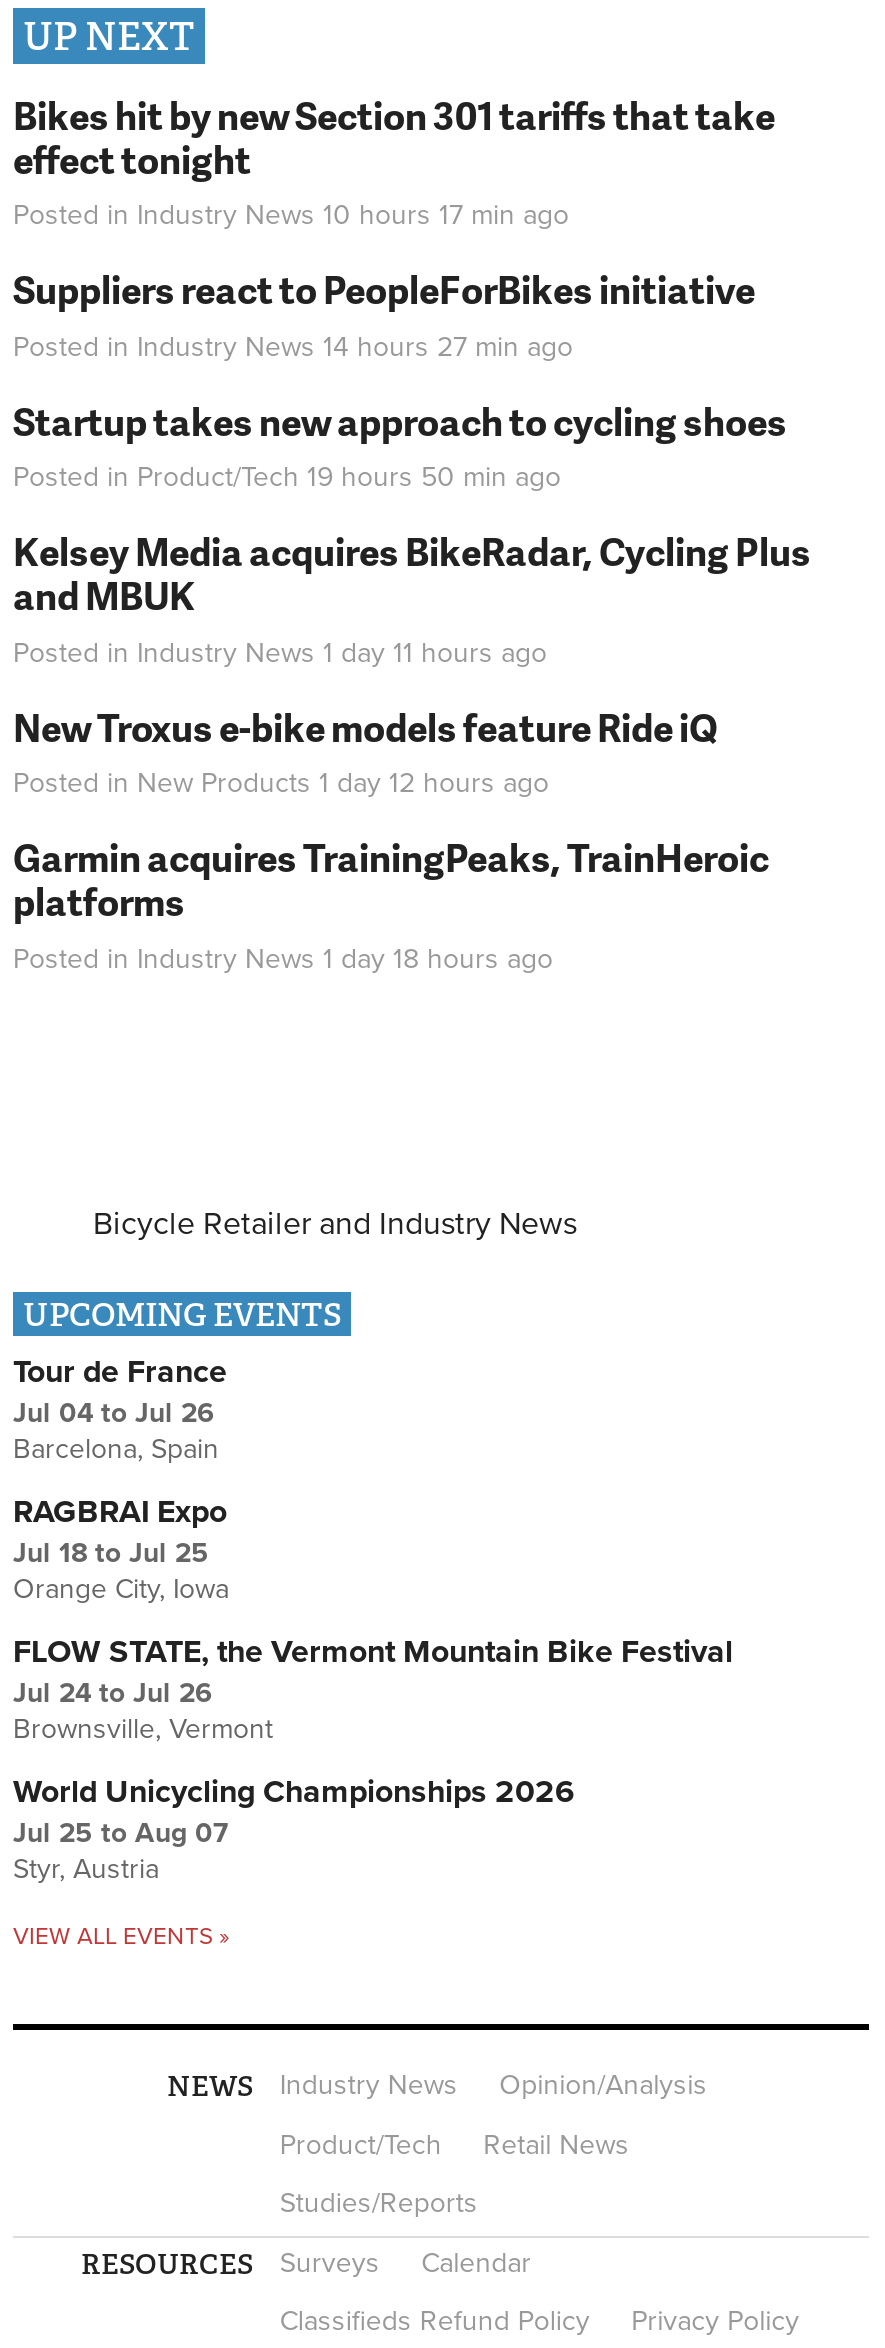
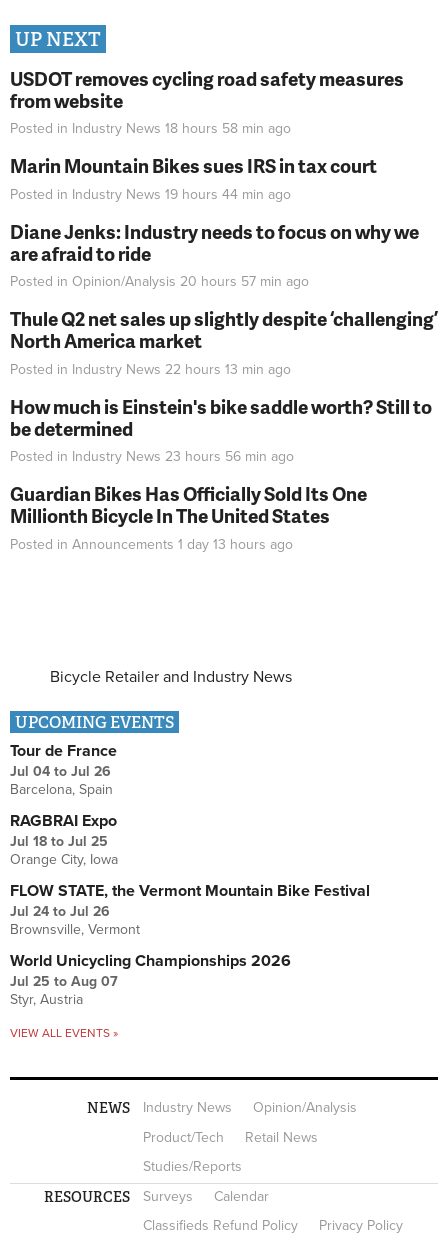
[13,87,775,232] Bikes hit by new Section 301 tariffs that take | effect tonight | Posted in Industry News 10 hours 17 min ago -> [10,65,404,137] USDOT removes cycling road safety measures | from website | Posted in Industry News 18 hours 58 min ago
[13,262,755,363] Suppliers react to PeopleForBikes initiative | Posted in Industry News 14 hours 27 min ago -> [10,152,377,203] Marin Mountain Bikes sues IRS in tax court | Posted in Industry News 19 hours 44 min ago
[13,393,787,494] Startup takes new approach to cycling shoes | Posted in Product/Tech 19 hours 50 min ago -> [10,218,419,290] Diane Jenks: Industry needs to focus on why we | are afraid to ride | Posted in Opinion/Analysis 20 hours 57 min ago
[13,524,811,669] Kelsey Media acquires BikeRadar, Cycling Plus | and MBUK | Posted in Industry News 1 day 11 hours ago -> [10,305,438,378] Thule Q2 net sales up slightly despite ‘challenging’ | North America market | Posted in Industry News 22 hours 13 min ago
[13,699,717,800] New Troxus e-bike models feature Ride iQ | Posted in New Products 1 day 12 hours ago -> [10,393,432,465] How much is Einstein's bike saddle worth? Still to | be determined | Posted in Industry News 23 hours 56 min ago
[13,830,769,975] Garmin acquires TrainingPeaks, TrainHeroic | platforms | Posted in Industry News 1 day 18 hours ago -> [10,480,367,553] Guardian Bikes Has Officially Sold Its One | Millionth Bicycle In The United States | Posted in Announcements 1 day 13 hours ago

